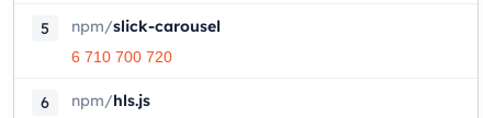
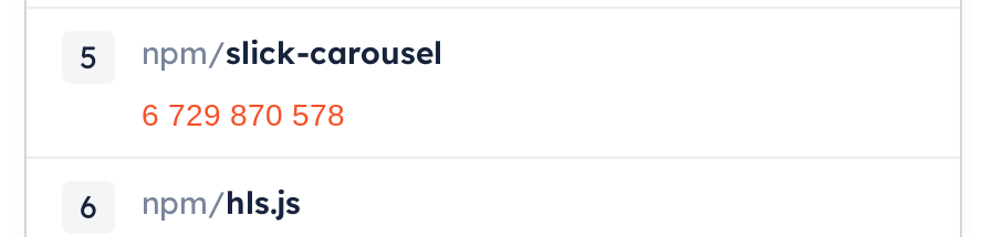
[71,48,172,66] 6 710 700 720 -> [142,97,345,132] 6 729 870 578

